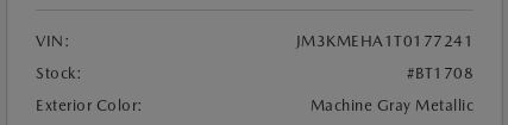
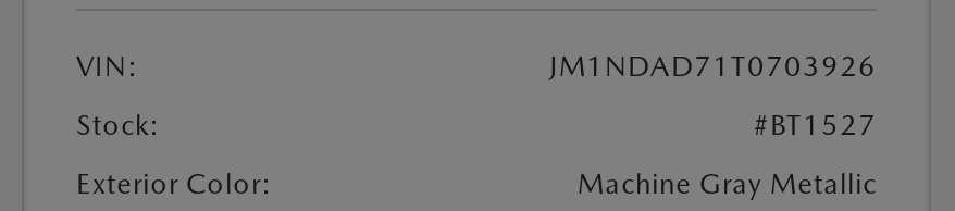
[296,32,473,50] JM3KMEHA1T0177241 -> [549,50,877,83] JM1NDAD71T0703926
[406,64,473,82] #BT1708 -> [754,109,877,141] #BT1527

